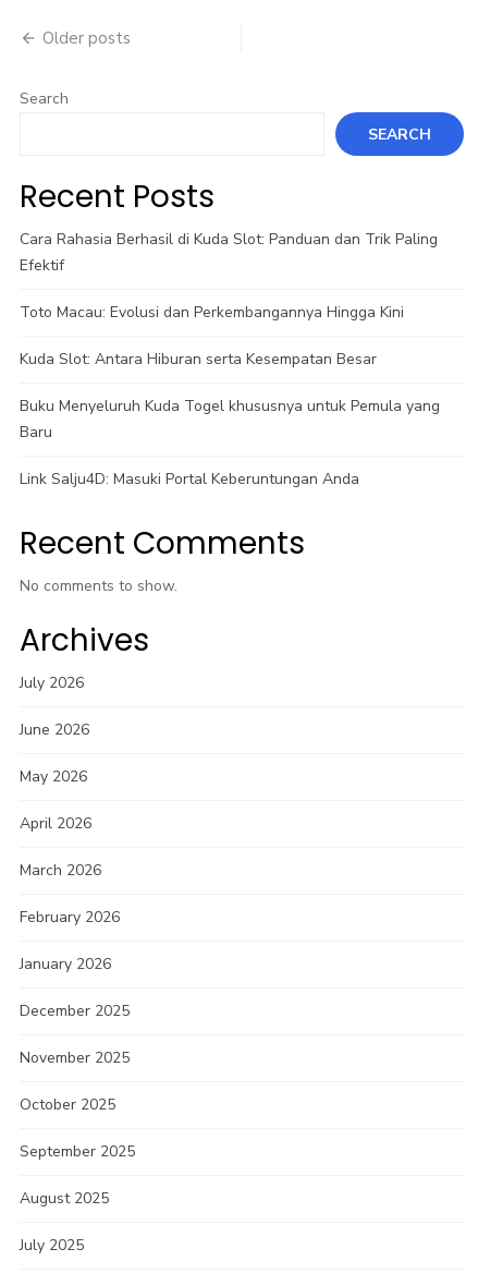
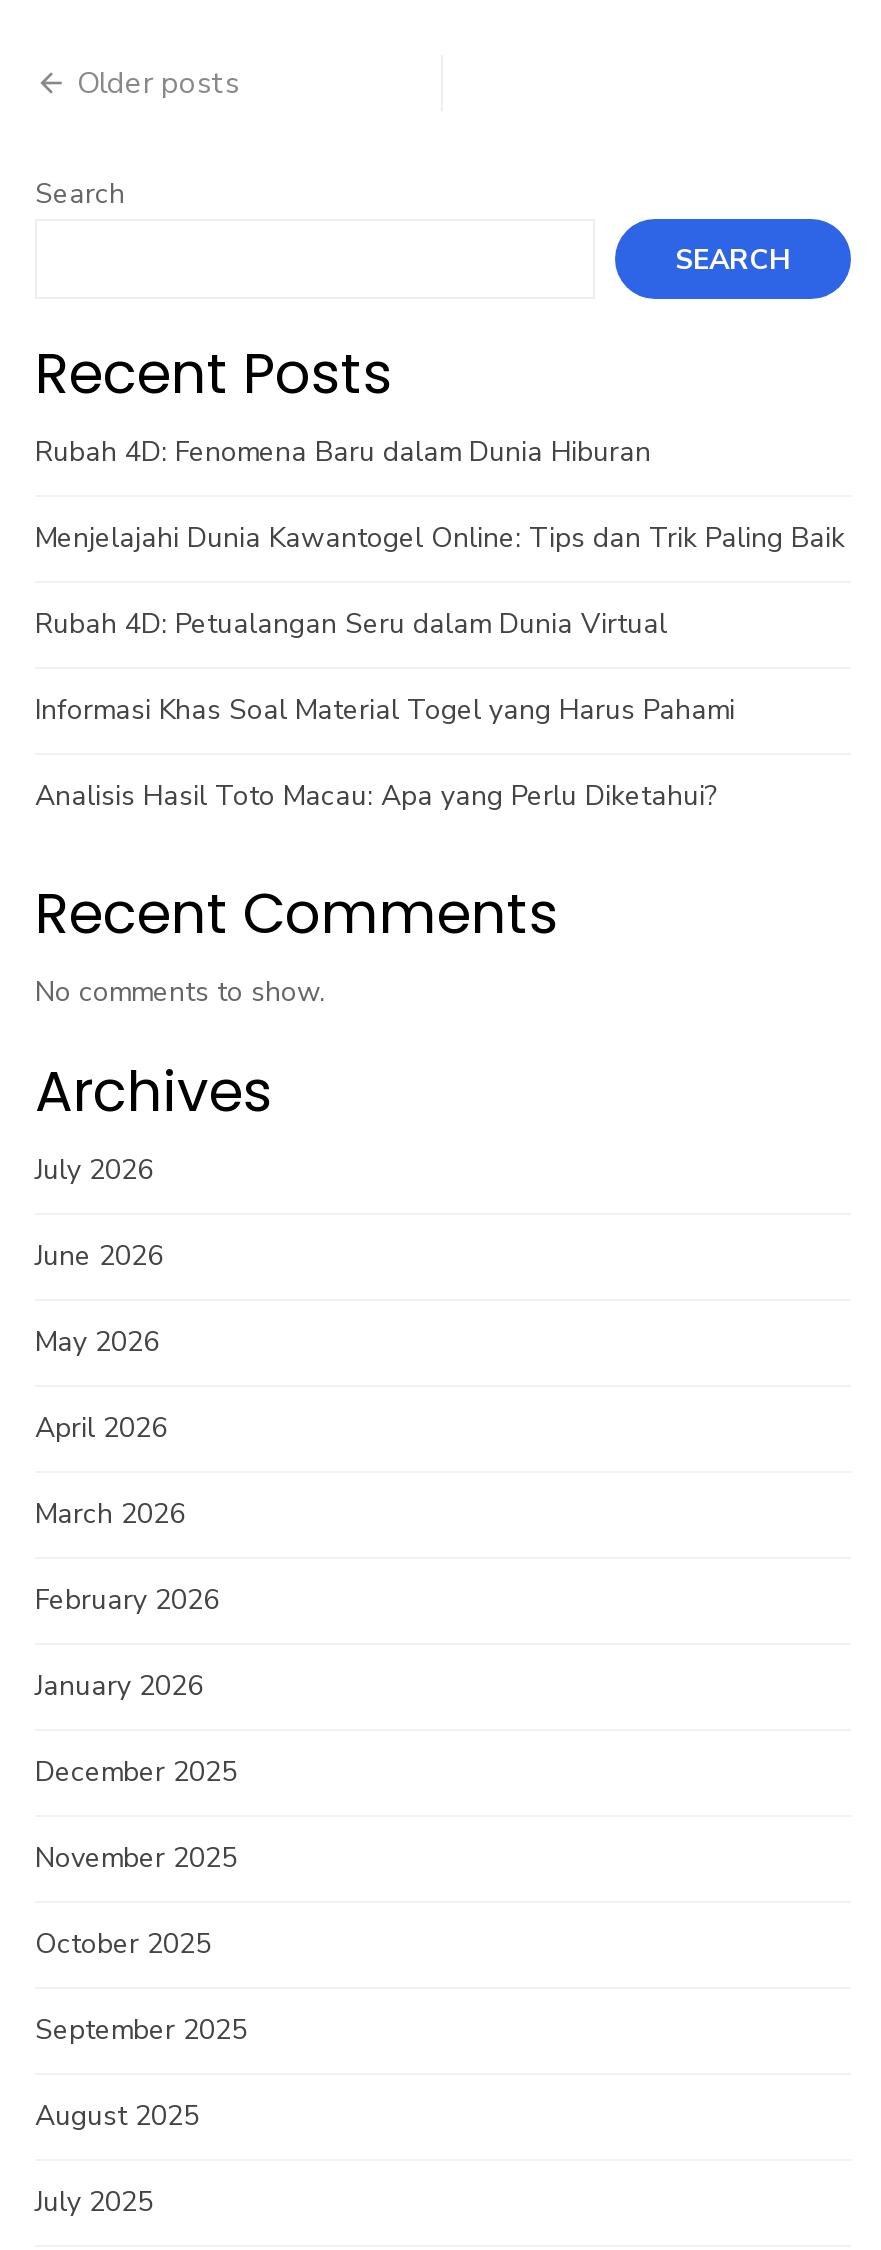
[20,229,438,276] Cara Rahasia Berhasil di Kuda Slot: Panduan dan Trik Paling | Efektif -> [35,433,651,471] Rubah 4D: Fenomena Baru dalam Dunia Hiburan
[20,302,404,323] Toto Macau: Evolusi dan Perkembangannya Hingga Kini -> [35,519,845,557] Menjelajahi Dunia Kawantogel Online: Tips dan Trik Paling Baik
[20,349,377,369] Kuda Slot: Antara Hiburan serta Kesempatan Besar -> [35,605,667,643] Rubah 4D: Petualangan Seru dalam Dunia Virtual
[20,396,440,442] Buku Menyeluruh Kuda Togel khususnya untuk Pemula yang | Baru -> [35,691,735,729] Informasi Khas Soal Material Togel yang Harus Pahami
[20,469,359,489] Link Salju4D: Masuki Portal Keberuntungan Anda -> [35,777,717,815] Analisis Hasil Toto Macau: Apa yang Perlu Diketahui?

